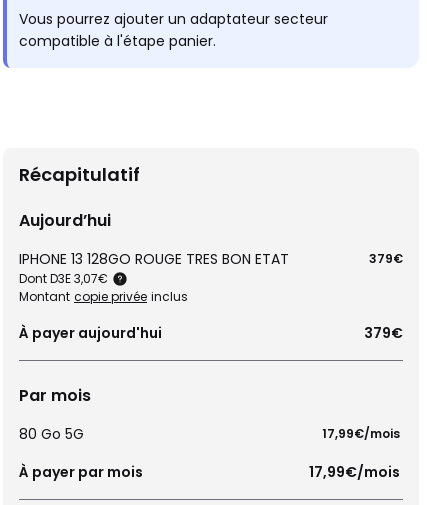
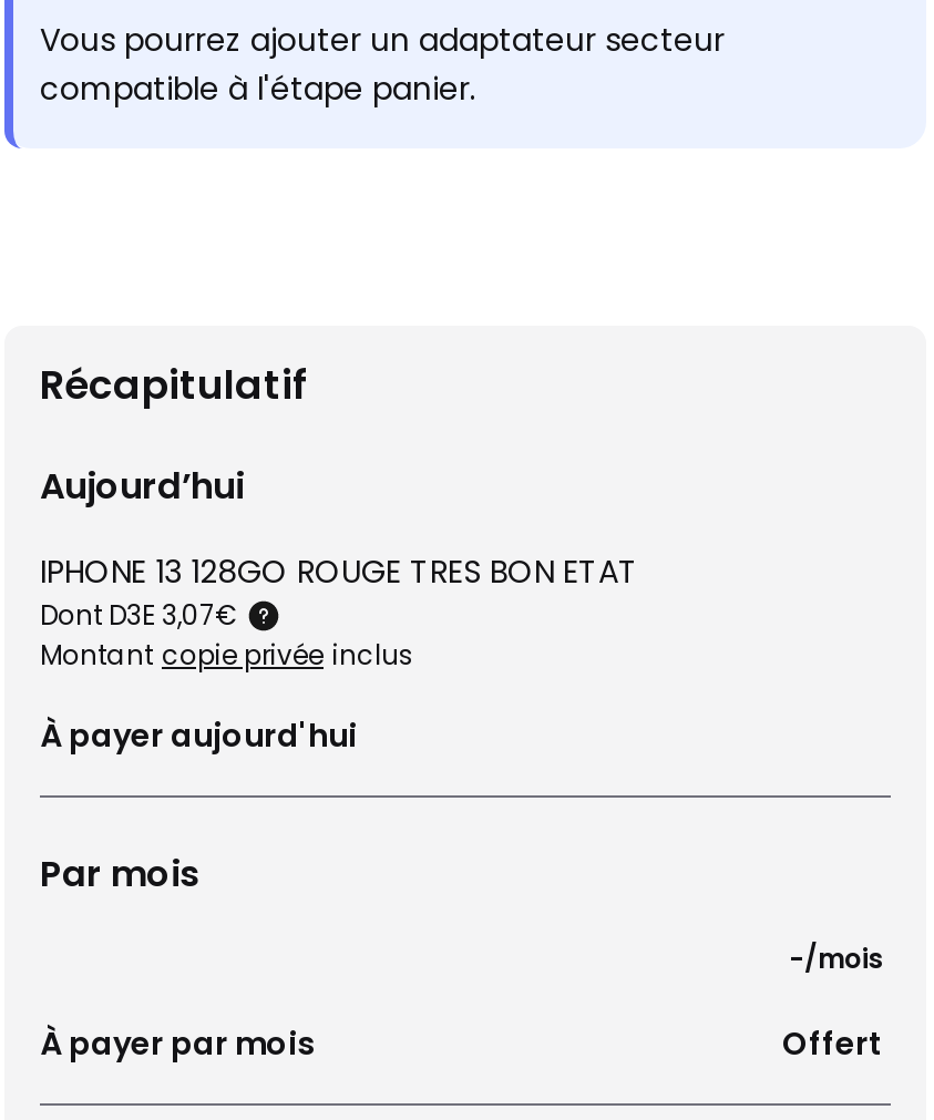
[369,250,403,267] 379€ -> none
[364,323,403,343] 379€ -> none
[19,424,403,444] 80 Go 5G | 17,99€/mois -> [789,939,891,977] -/mois
[309,462,403,482] 17,99€/mois -> [782,1021,891,1066] Offert

